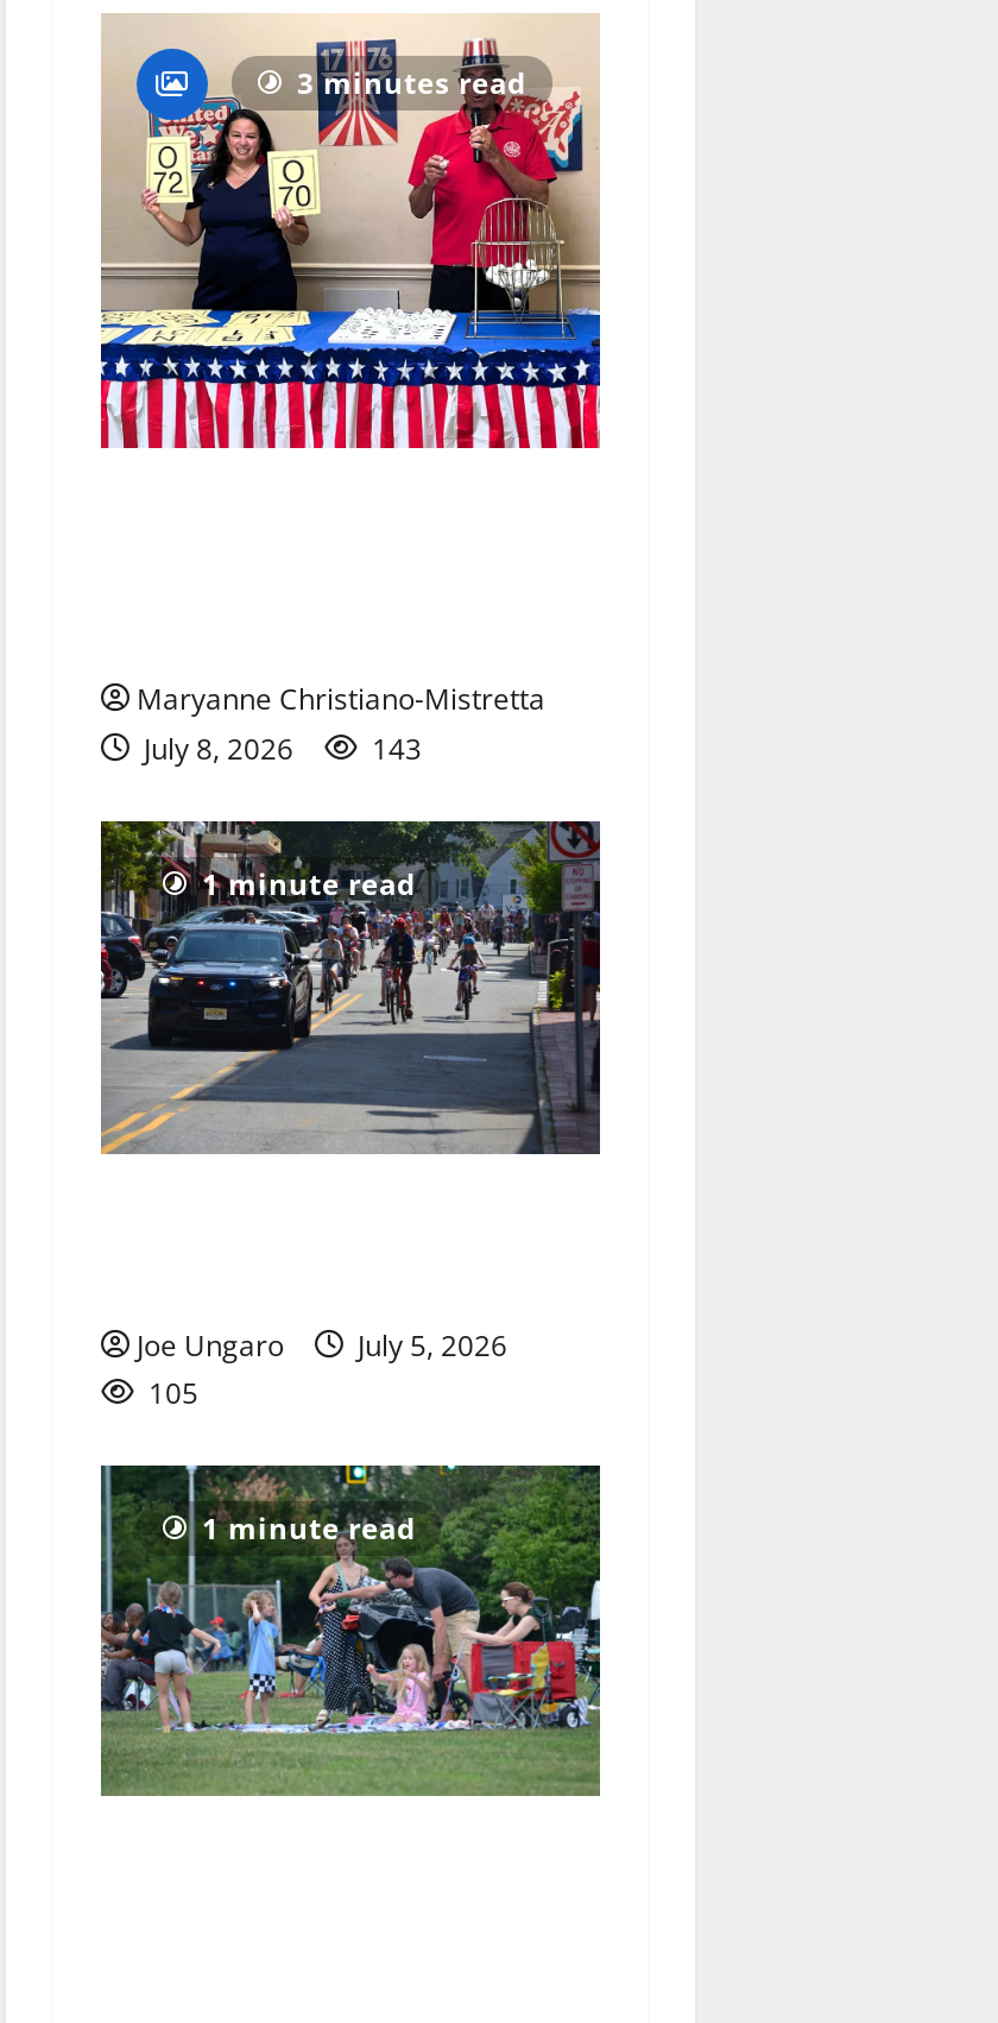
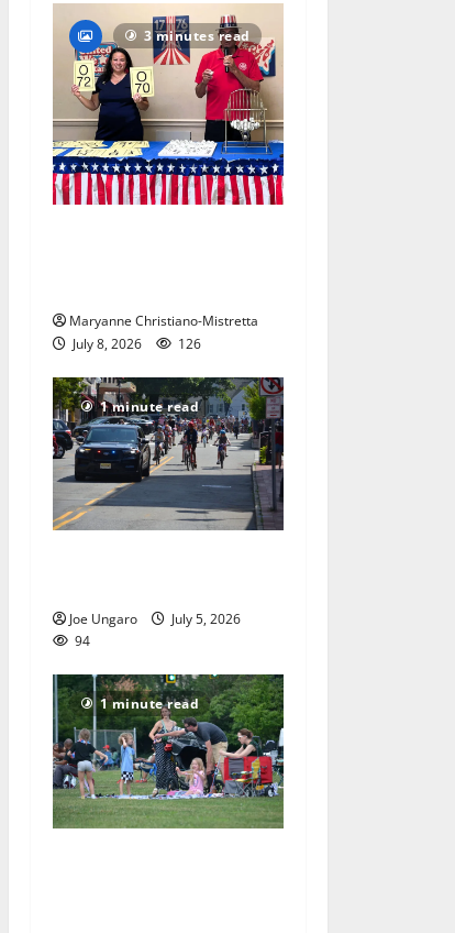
[137,729,422,769] July 8, 2026 143 -> [69,334,201,353] July 8, 2026 126
[149,1372,198,1413] 105 -> [75,632,90,651] 94

